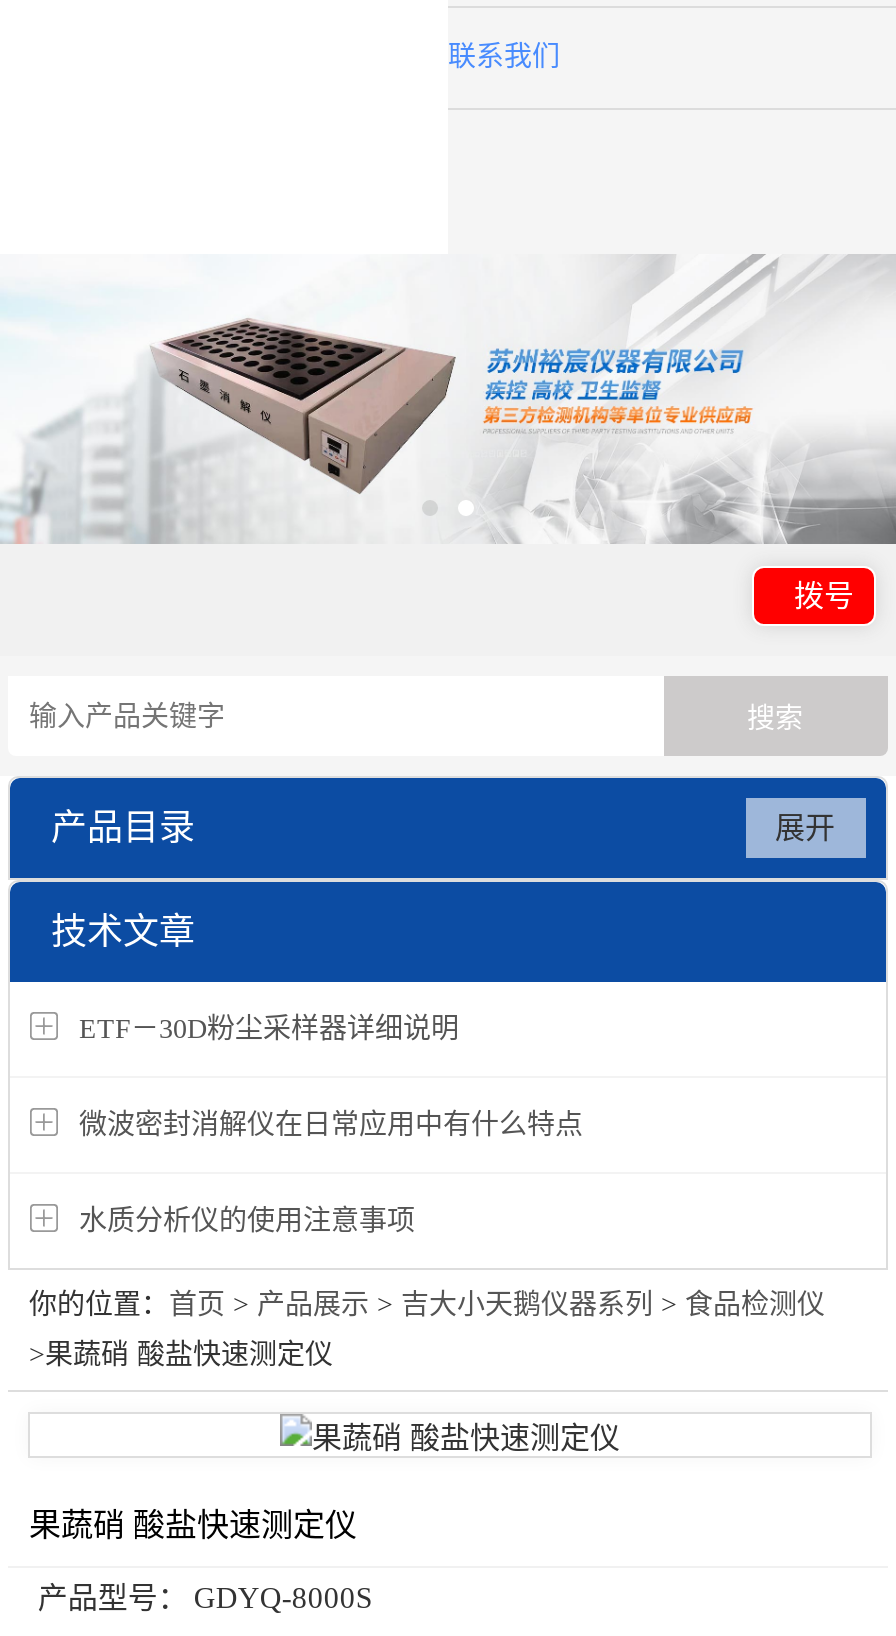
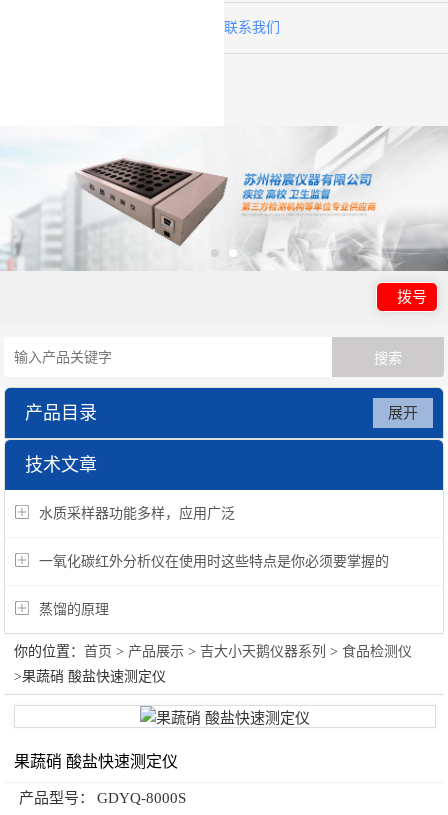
[79,1013,459,1043] ETF－30D粉尘采样器详细说明 -> [39,506,235,521] 水质采样器功能多样，应用广泛
[79,1109,583,1139] 微波密封消解仪在日常应用中有什么特点 -> [39,554,389,569] 一氧化碳红外分析仪在使用时这些特点是你必须要掌握的
[79,1205,415,1235] 水质分析仪的使用注意事项 -> [39,602,109,617] 蒸馏的原理

